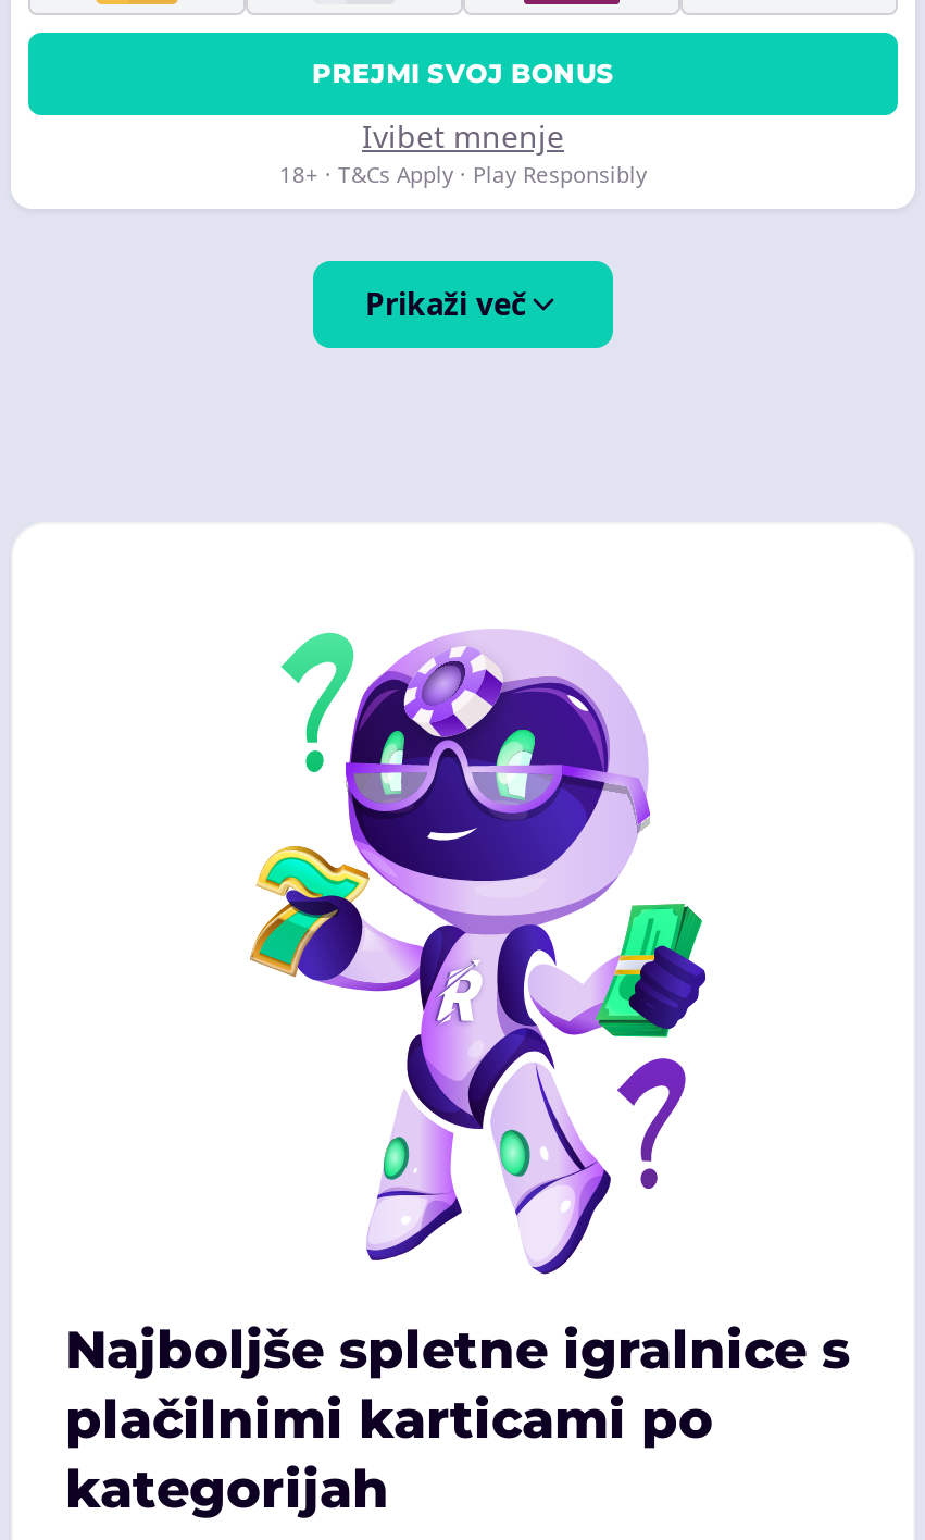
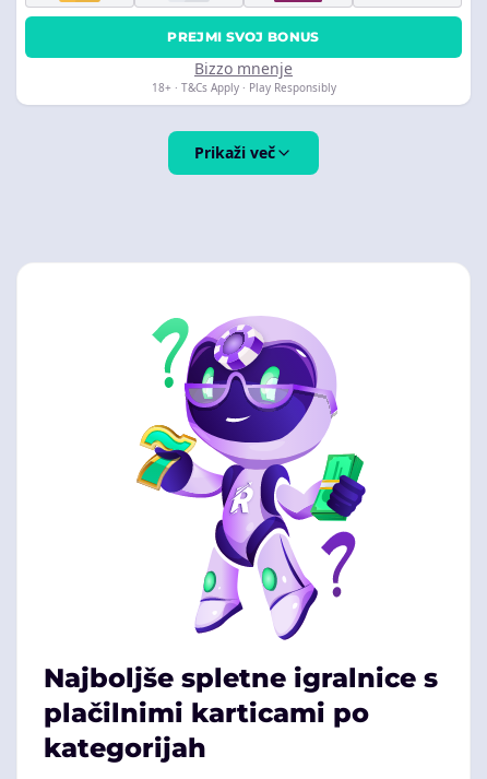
[362,115,564,157] Ivibet mnenje -> [194,58,293,79] Bizzo mnenje

